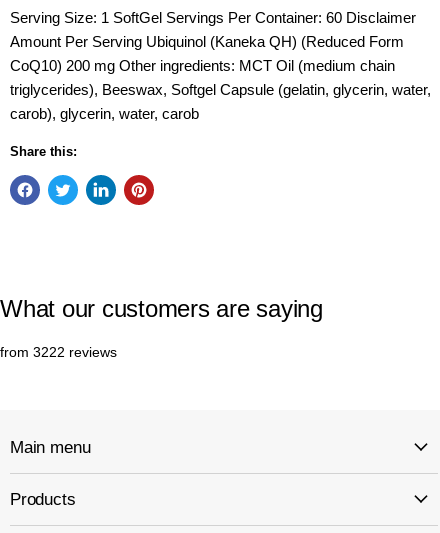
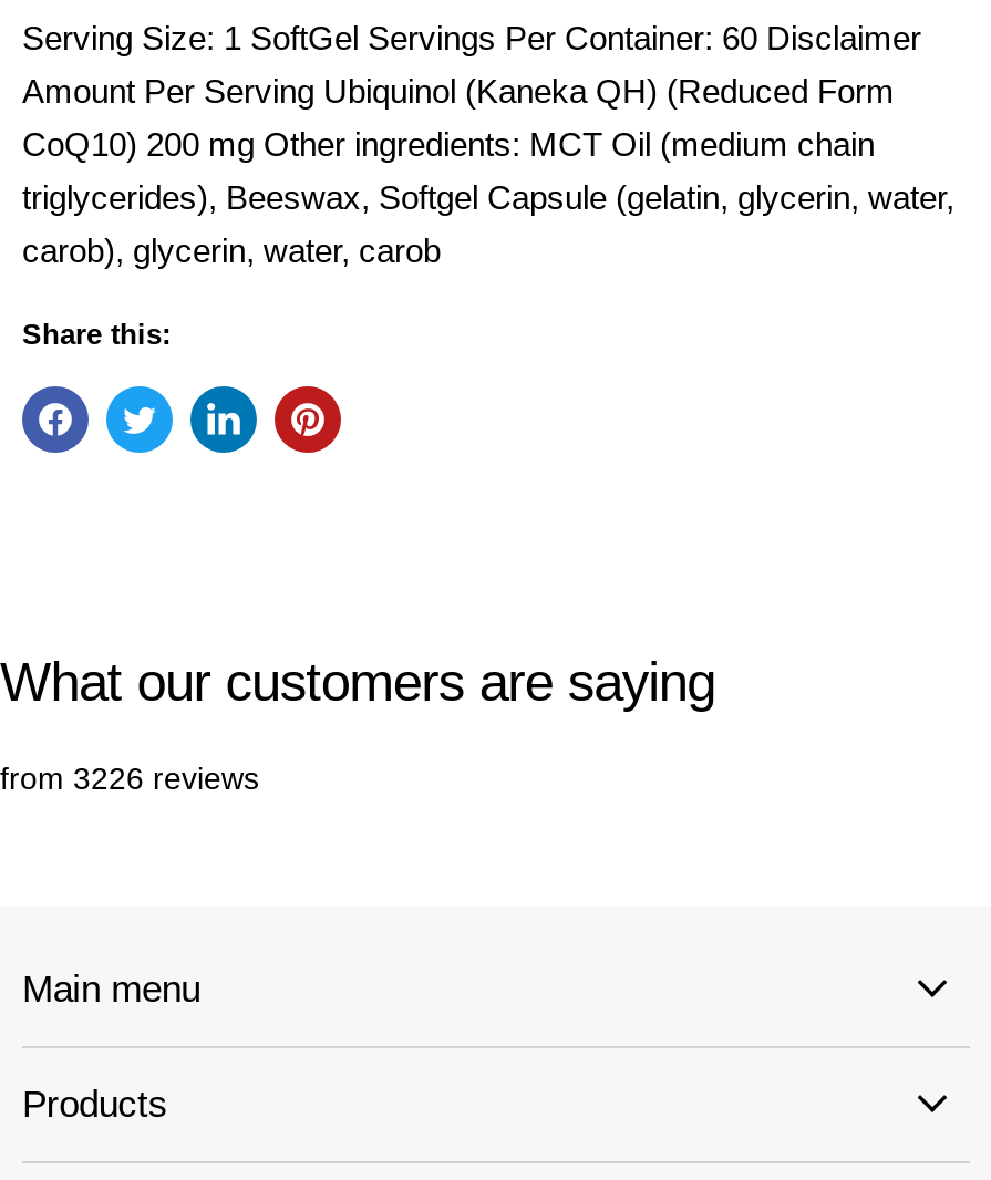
[0,344,117,360] from 3222 reviews -> [0,760,259,795] from 3226 reviews

